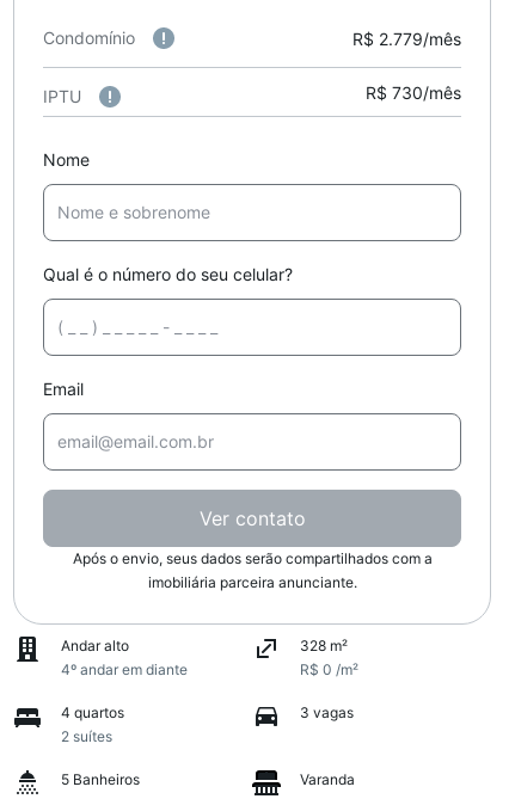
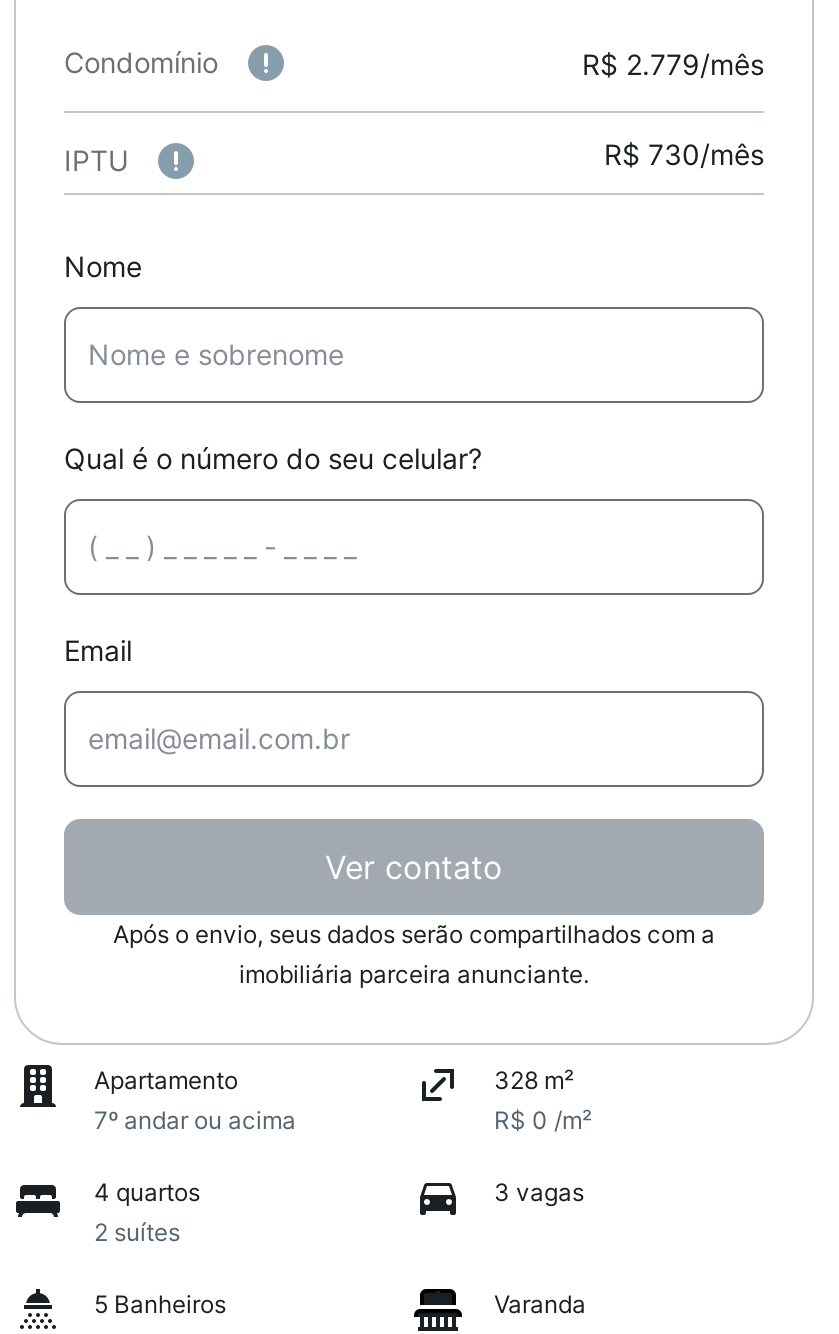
[61,637,188,678] Andar alto | 4º andar em diante -> [94,1065,296,1135] Apartamento | 7º andar ou acima

